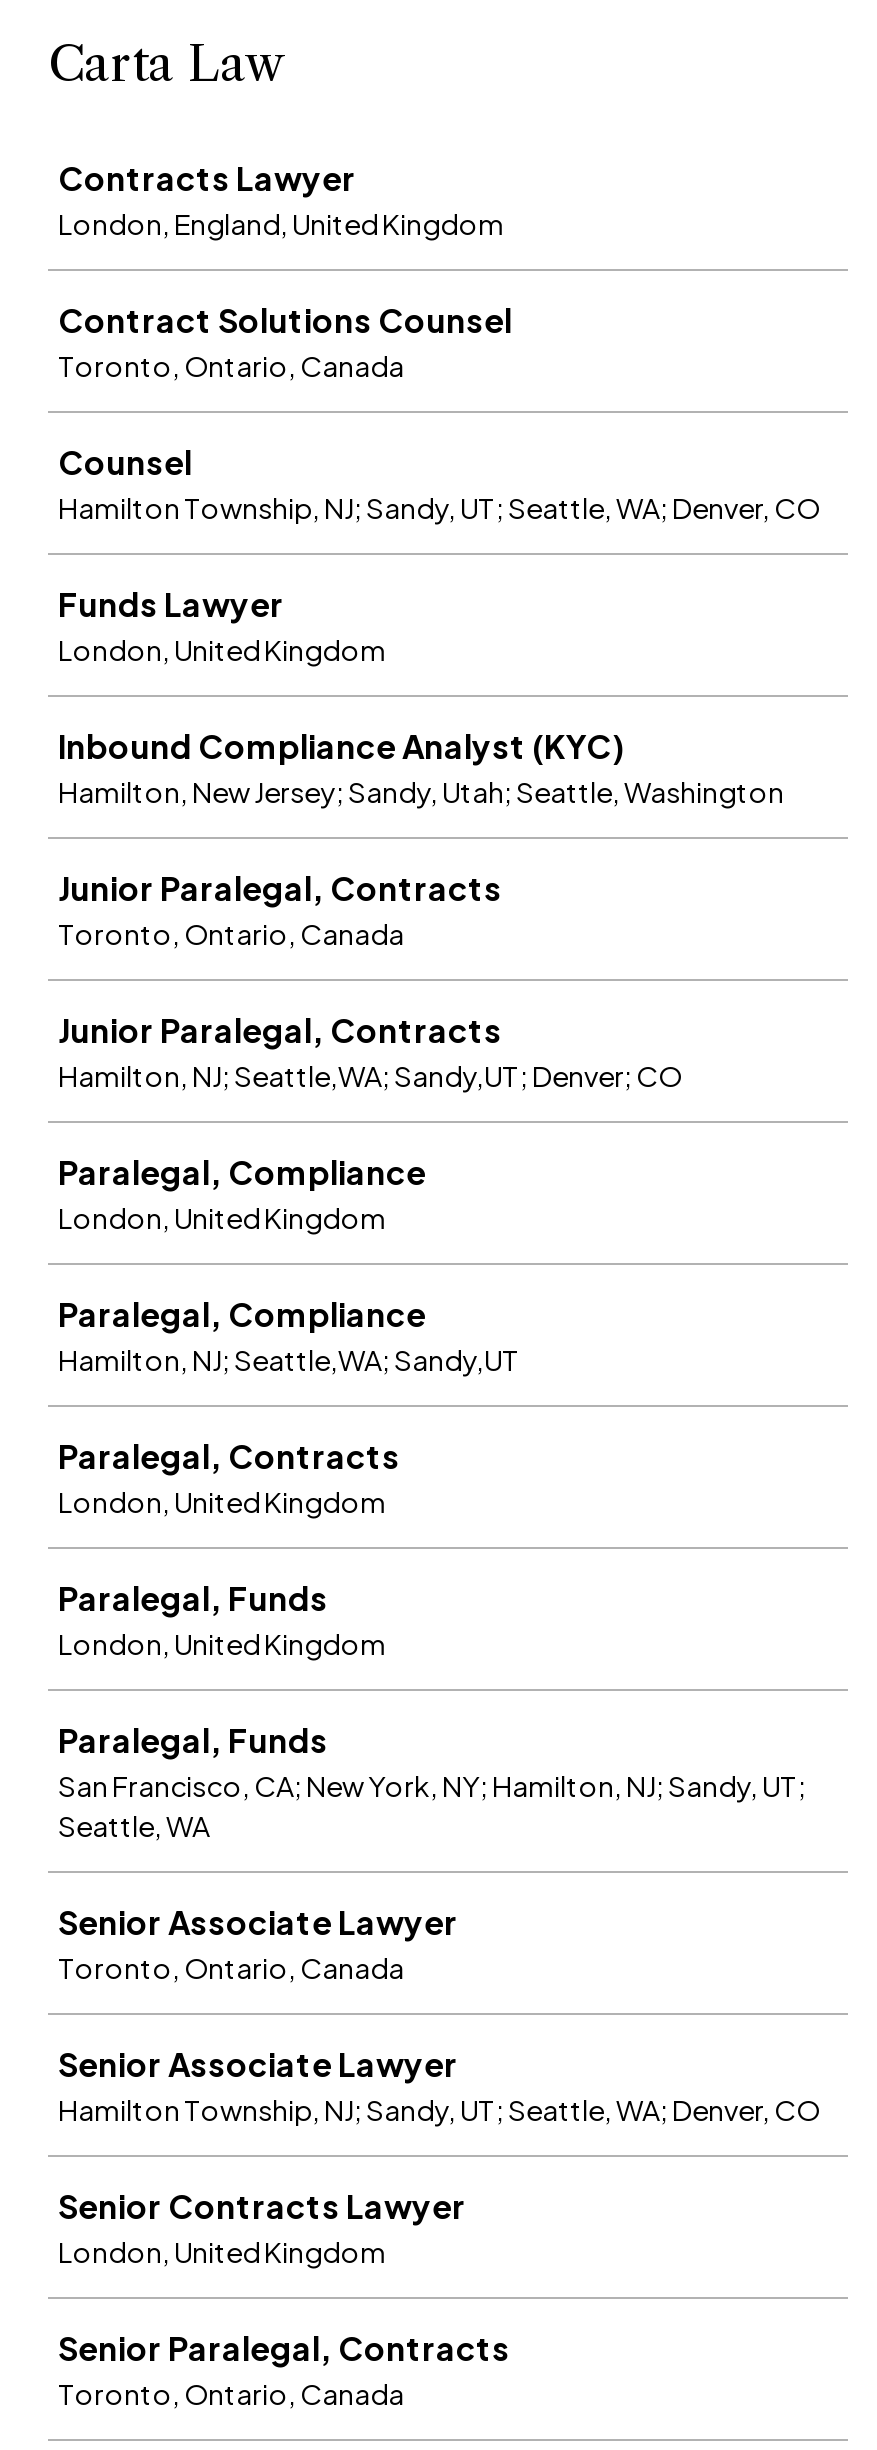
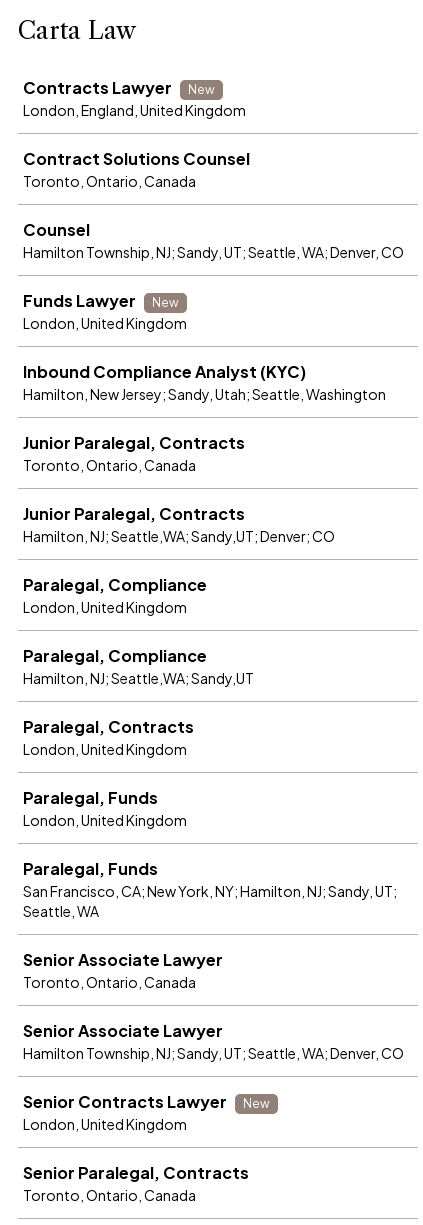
none -> [188,82,215,97] New
none -> [152,295,179,310] New
none -> [243,1096,270,1111] New

